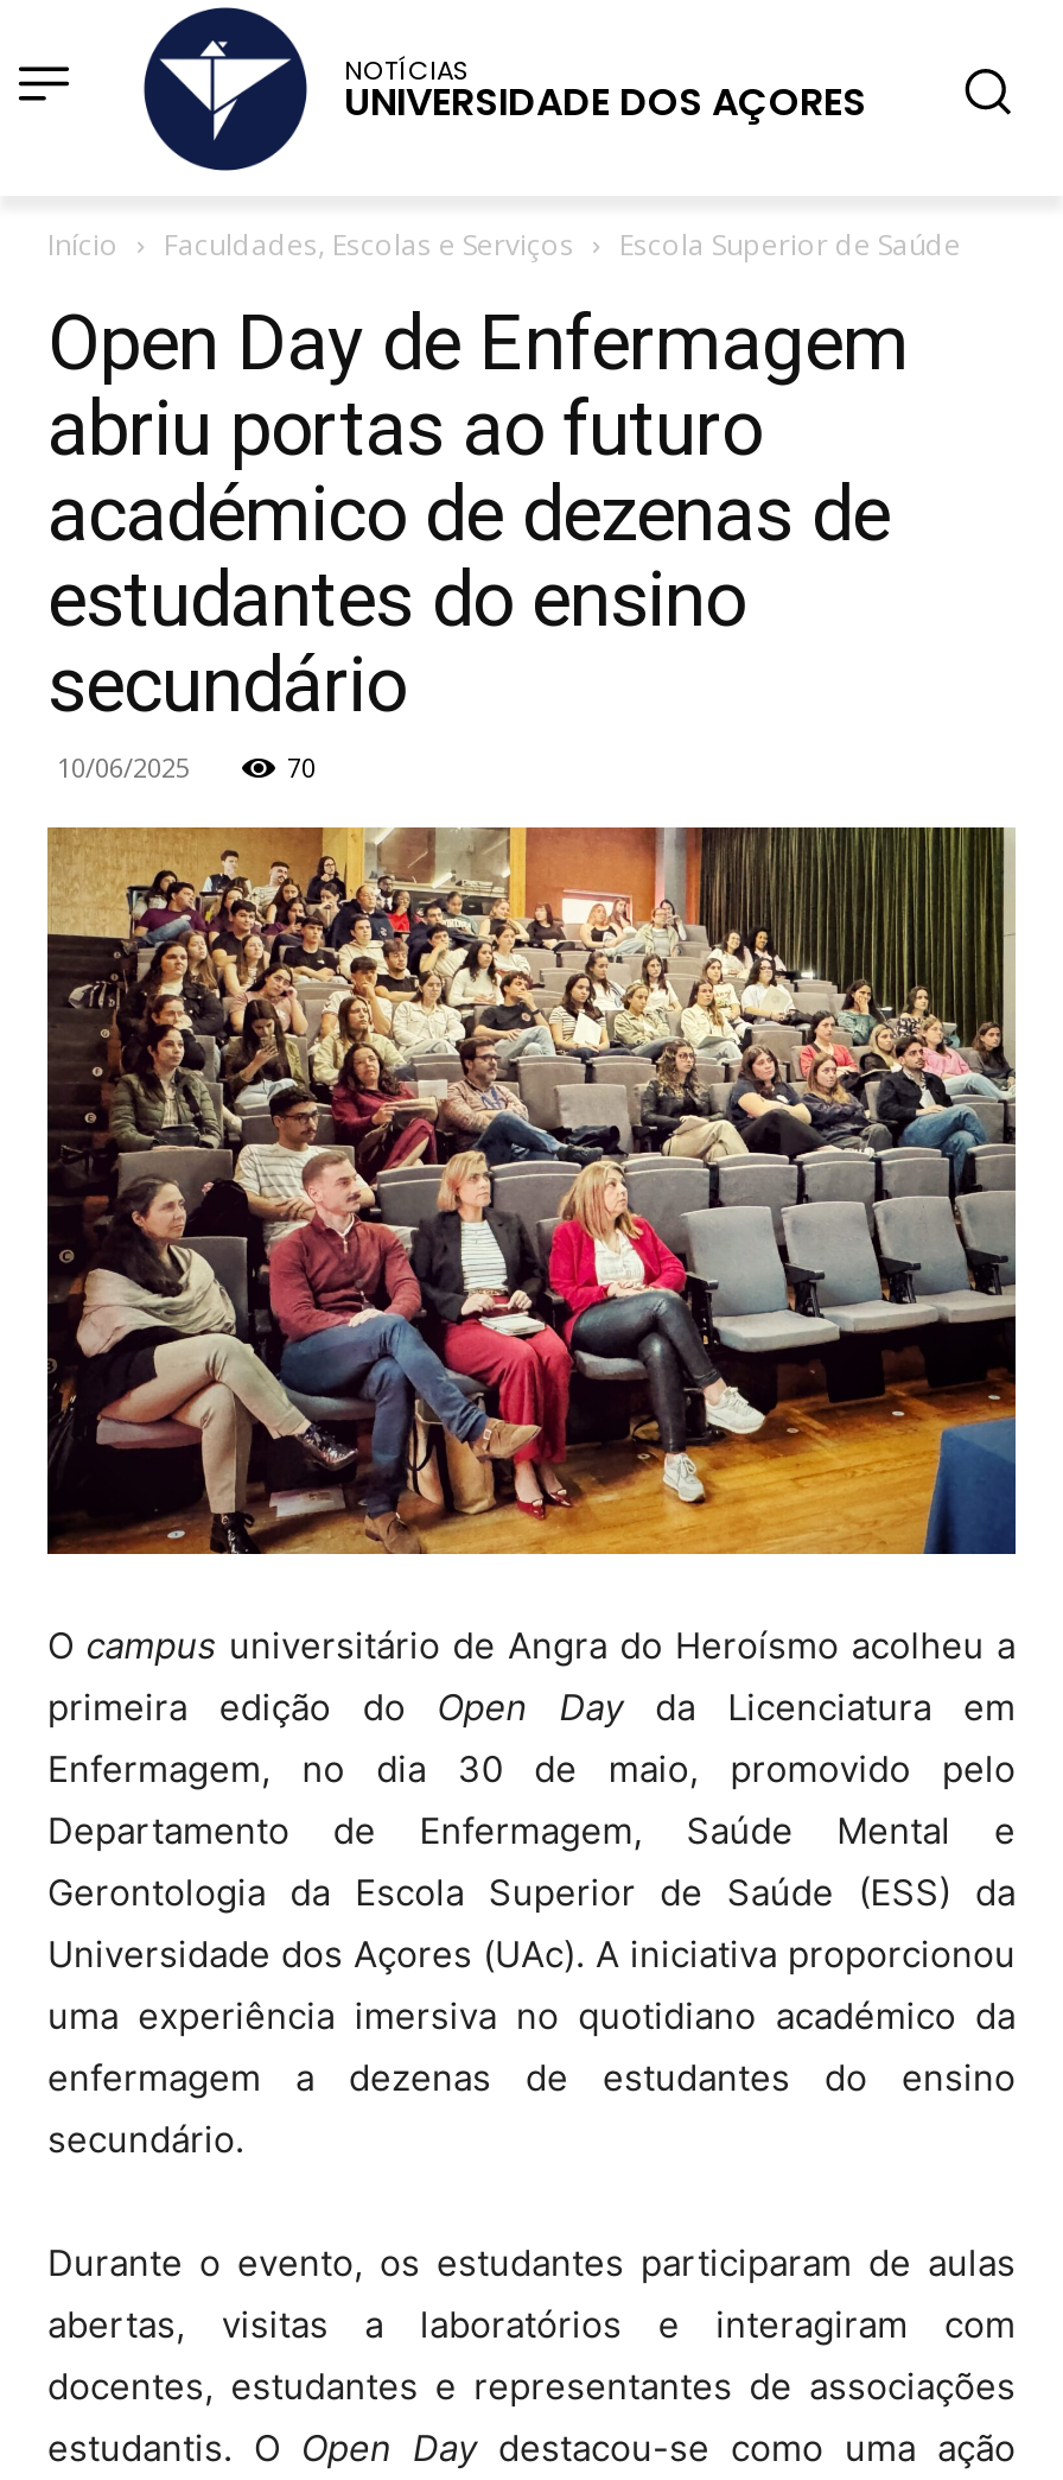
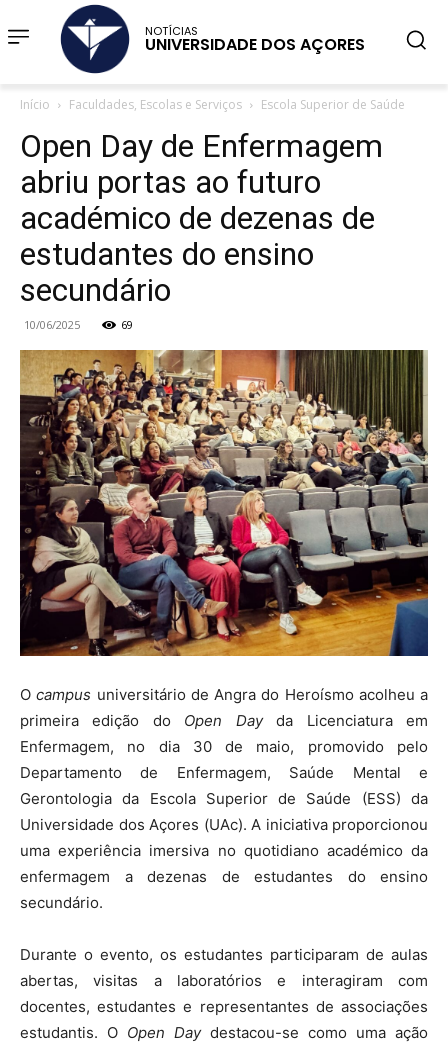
[287,749,316,785] 70 -> [121,317,133,332] 69

